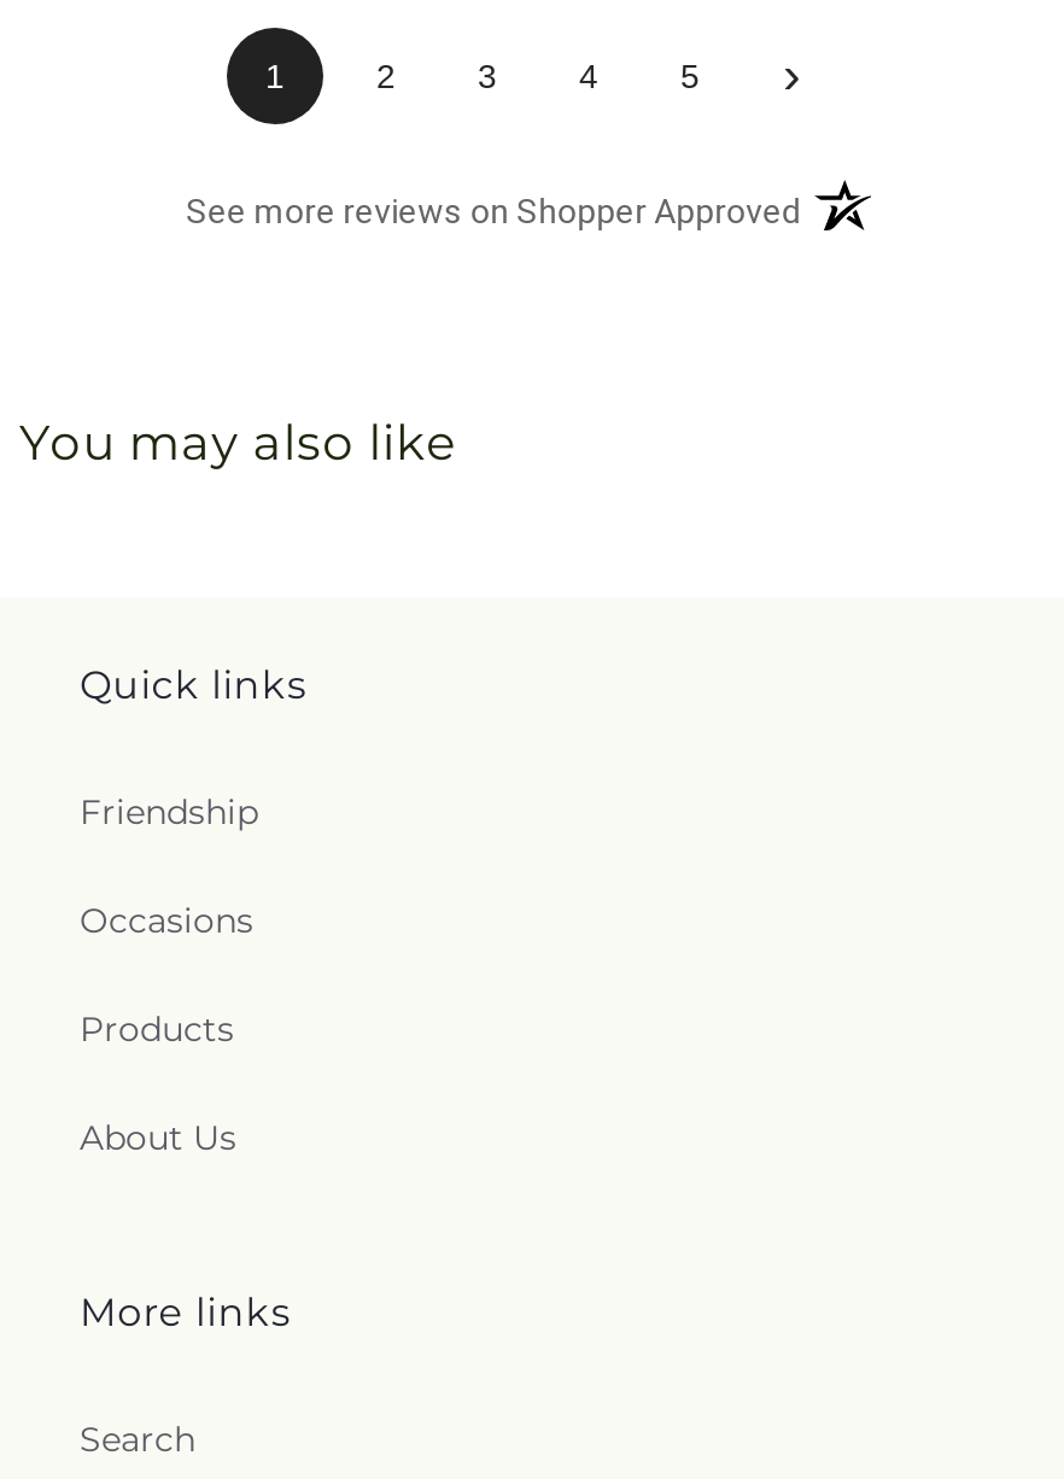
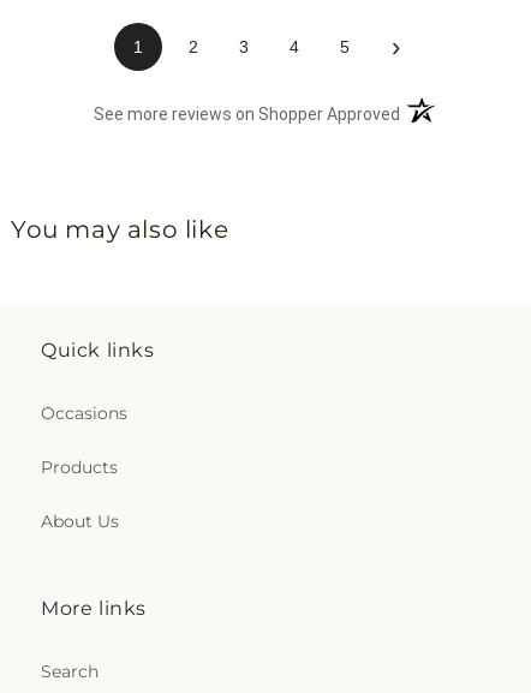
[80,791,258,835] Friendship -> none

